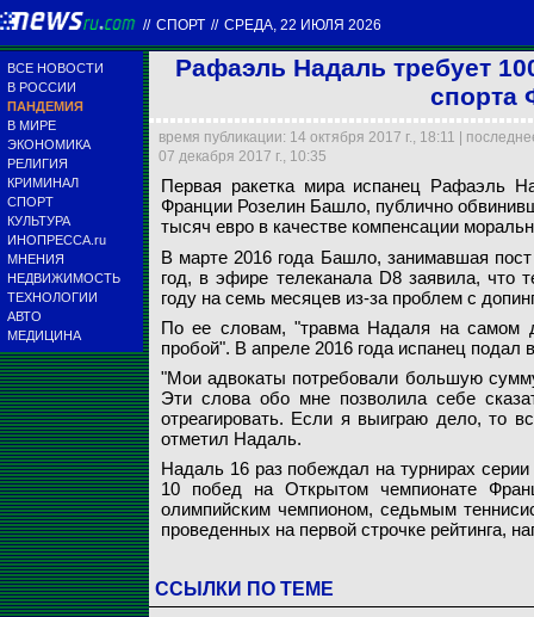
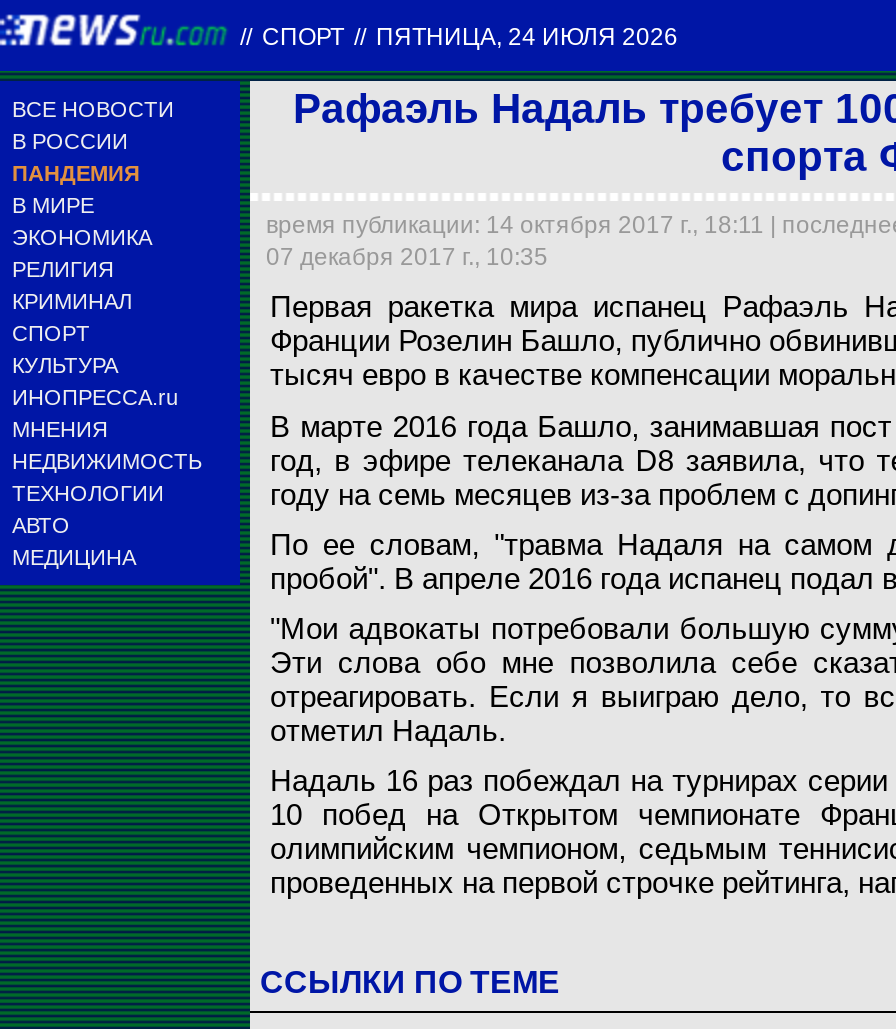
[143,16,381,33] // СПОРТ // СРЕДА, 22 ИЮЛЯ 2026 -> [240,22,678,50] // СПОРТ // ПЯТНИЦА, 24 ИЮЛЯ 2026

